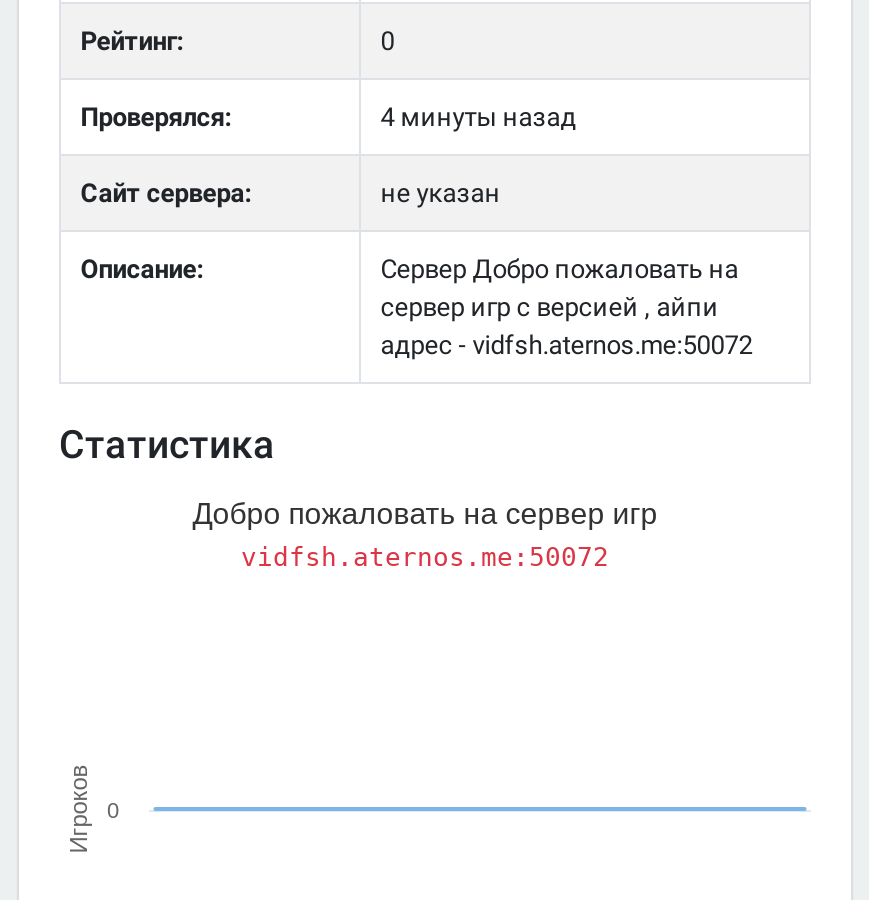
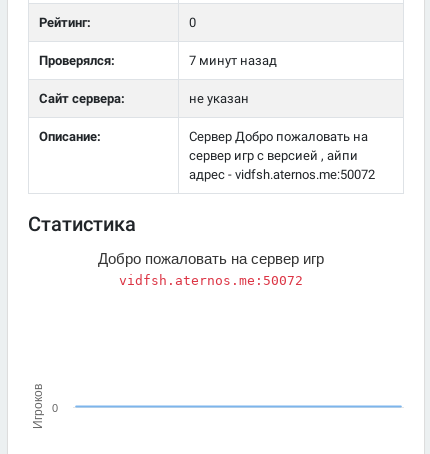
[381,102,577,132] 4 минуты назад -> [189,53,277,68] 7 минут назад

